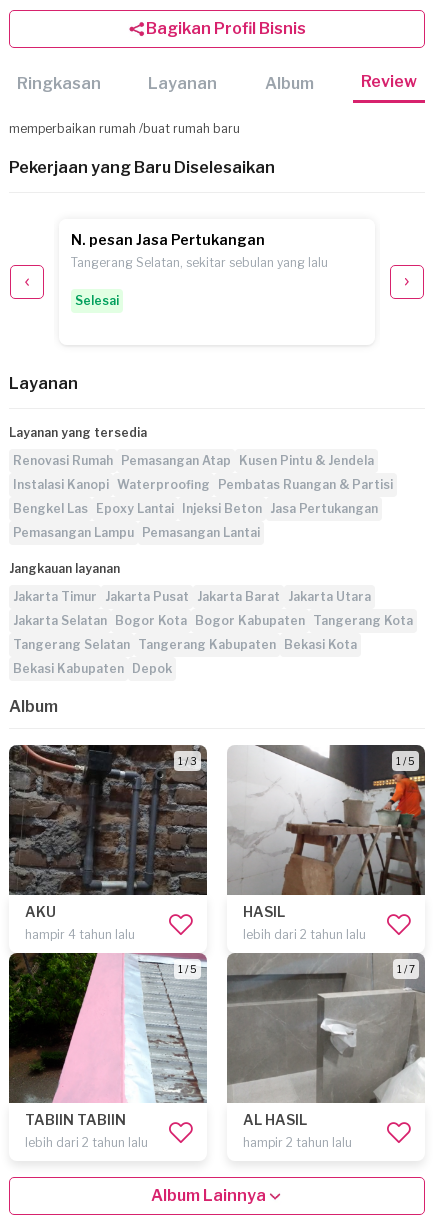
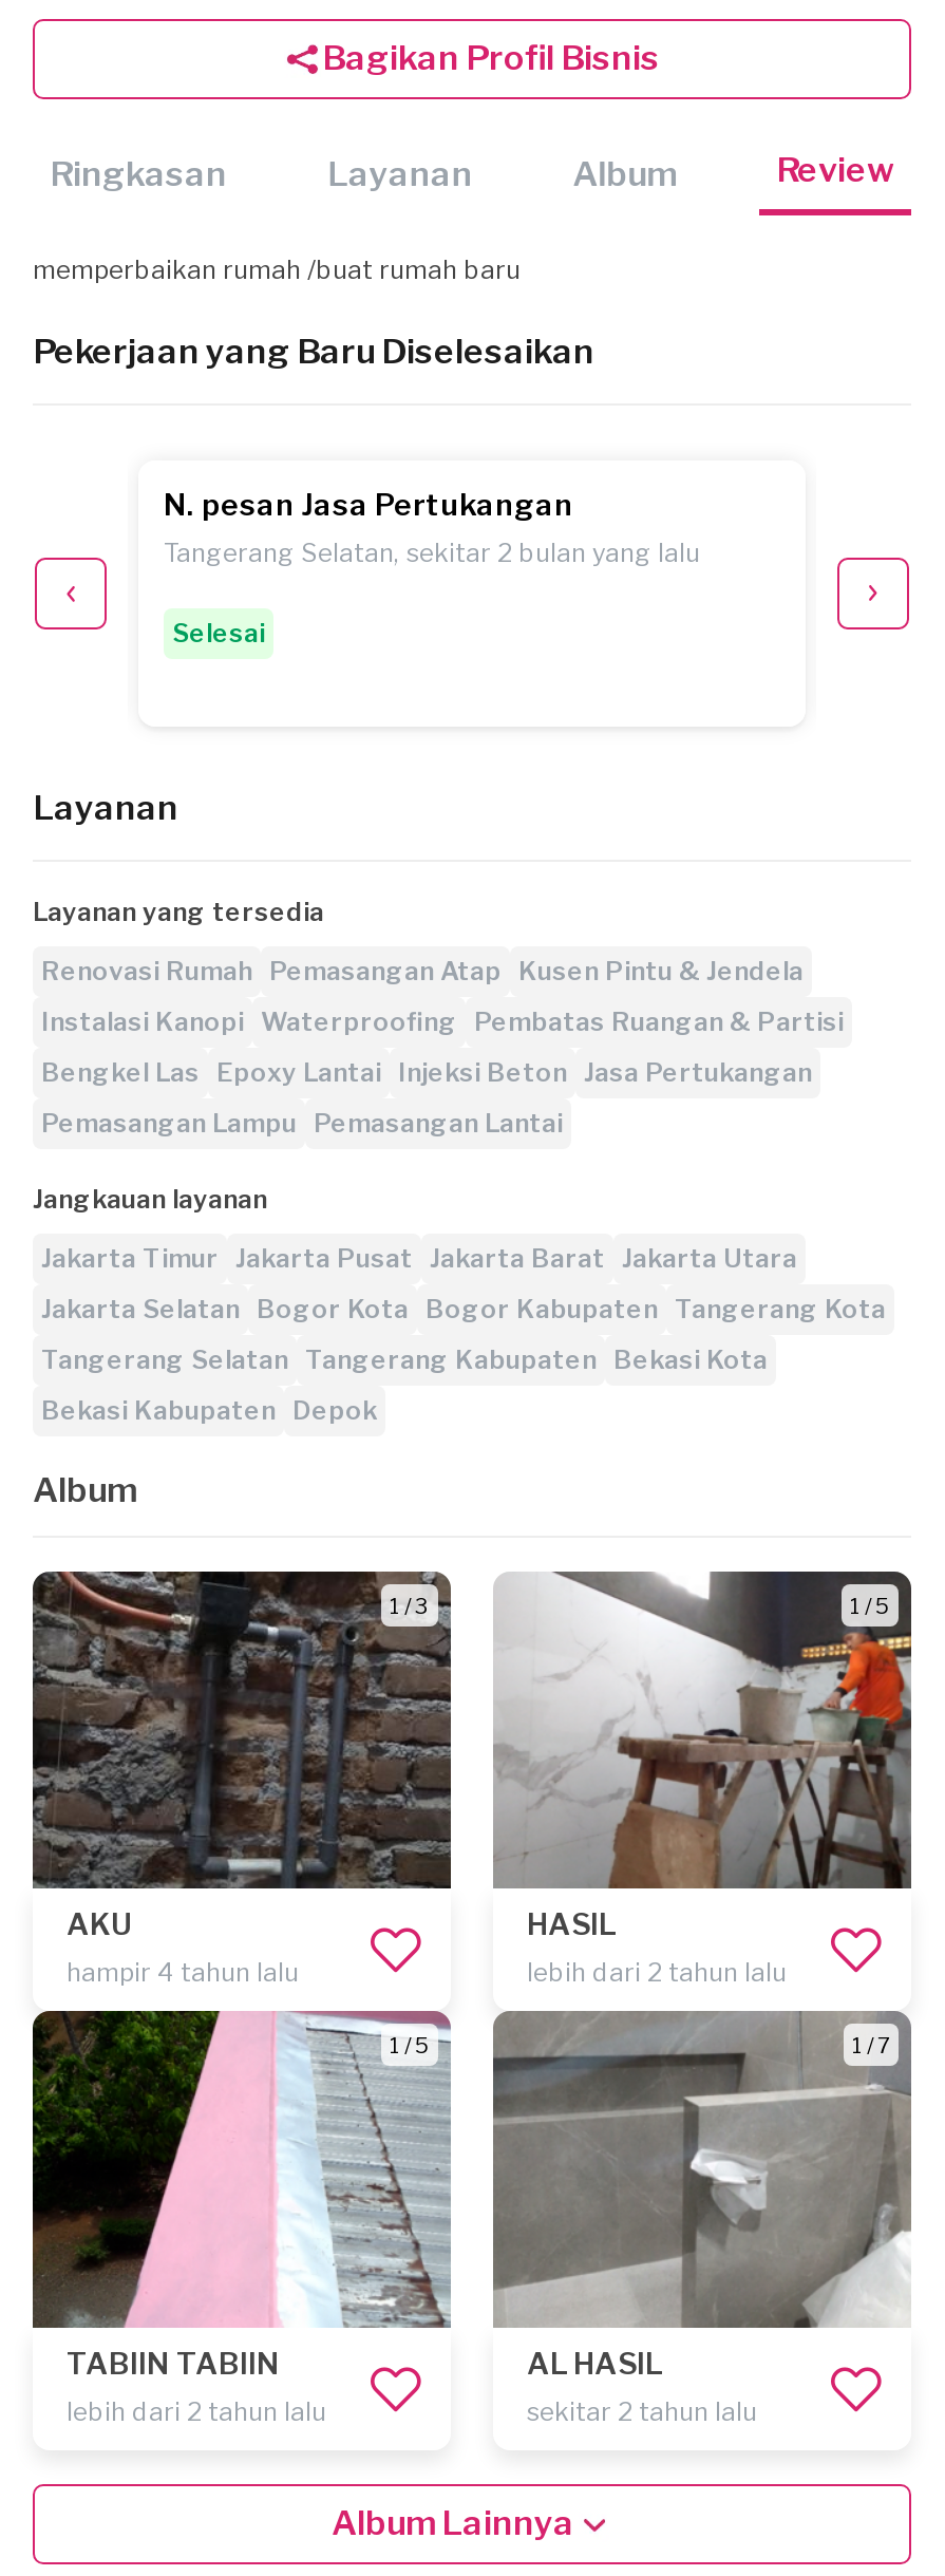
[71,255,328,270] Tangerang Selatan, sekitar sebulan yang lalu -> [164,537,700,568] Tangerang Selatan, sekitar 2 bulan yang lalu
[243,1135,352,1150] hampir 2 tahun lalu -> [527,2395,757,2427] sekitar 2 tahun lalu

